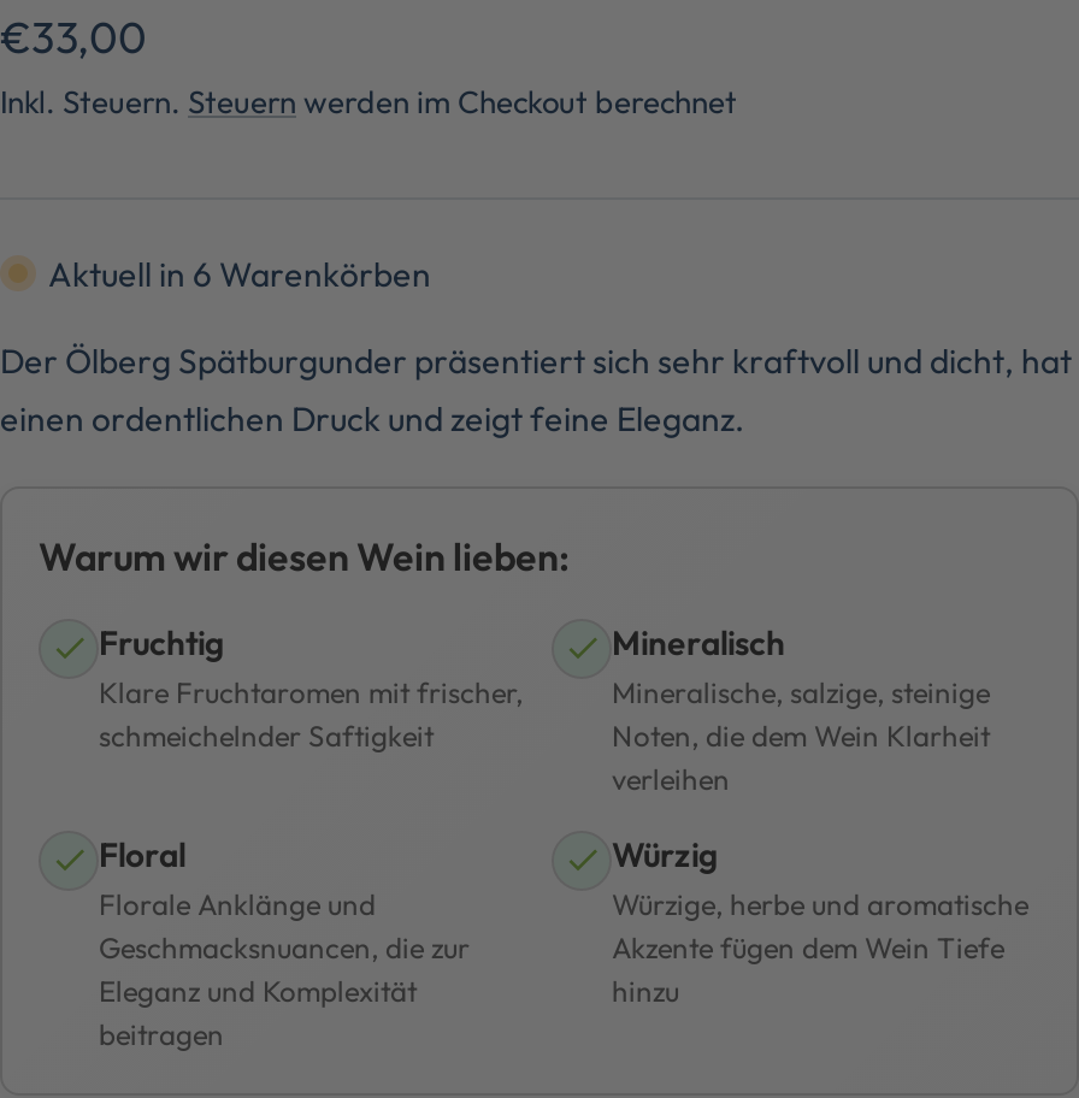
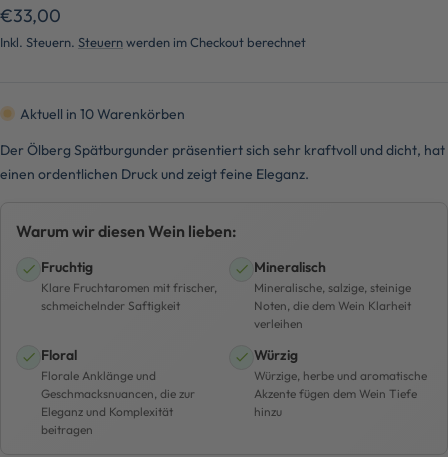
[48,253,431,296] Aktuell in 6 Warenkörben -> [20,105,185,123] Aktuell in 10 Warenkörben

